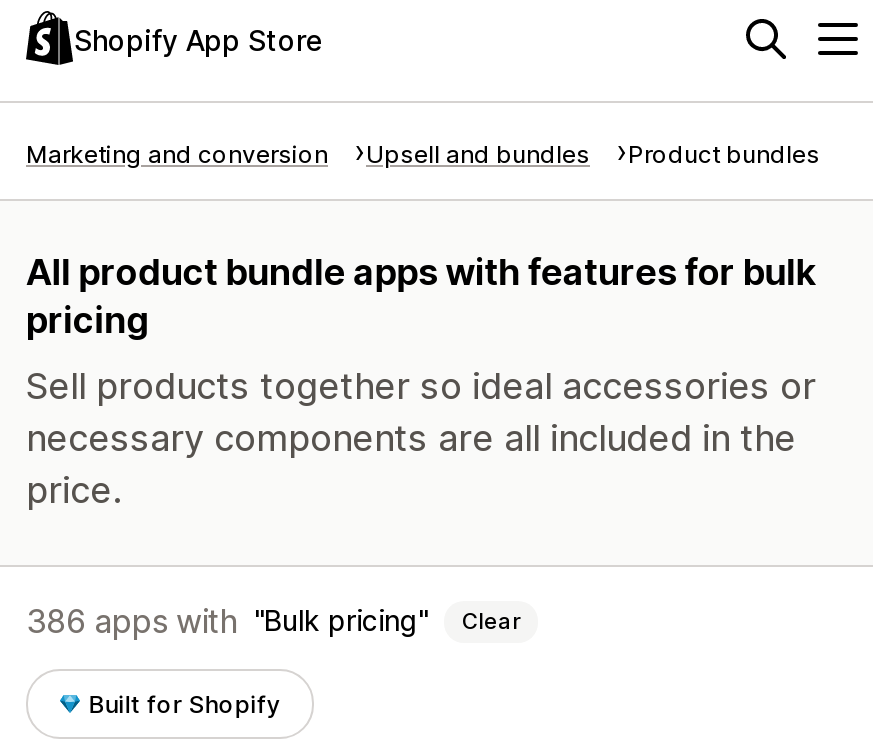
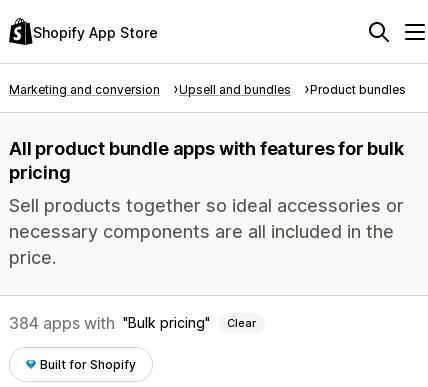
[26,601,520,641] 386 apps with Bulk pricing Clear -> [9,313,256,333] 384 apps with Bulk pricing Clear

